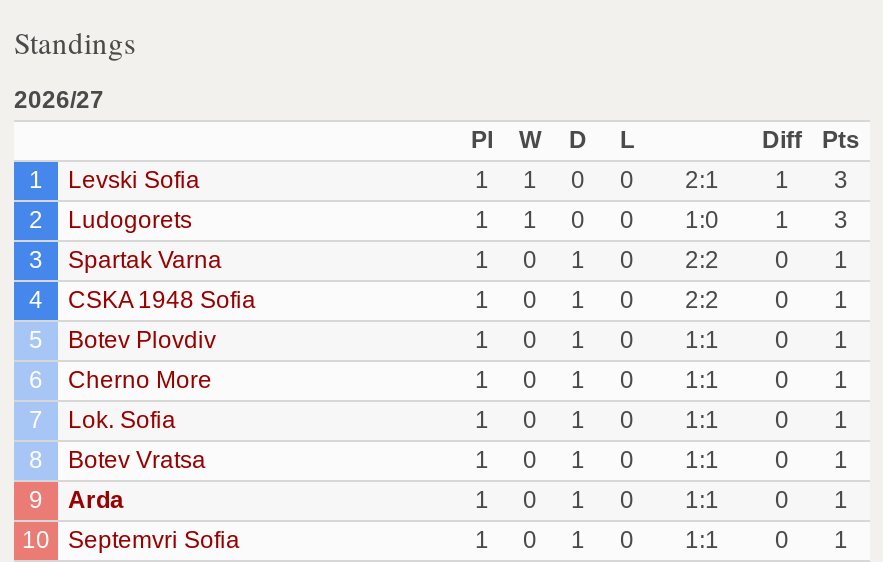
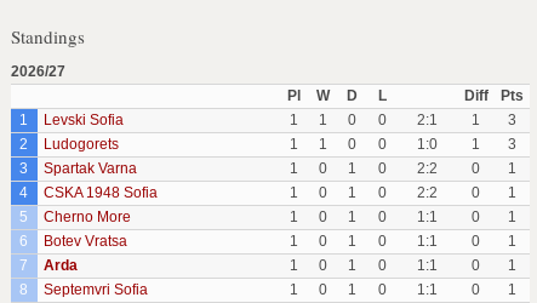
[29,326,848,394] Botev Plovdiv | 1 | 0 | 1 | 0 | 1:1 | 0 | 1 | 6 -> none
[29,406,848,474] 7 | Lok. Sofia | 1 | 0 | 1 | 0 | 1:1 | 0 | 1 | 8 -> [20,233,28,250] 6
[29,486,124,514] 9 Arda -> [20,257,78,274] 7 Arda
[22,526,240,554] 10 Septemvri Sofia -> [20,281,148,298] 8 Septemvri Sofia

